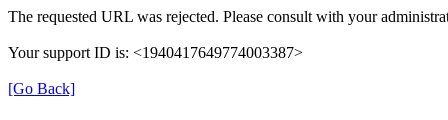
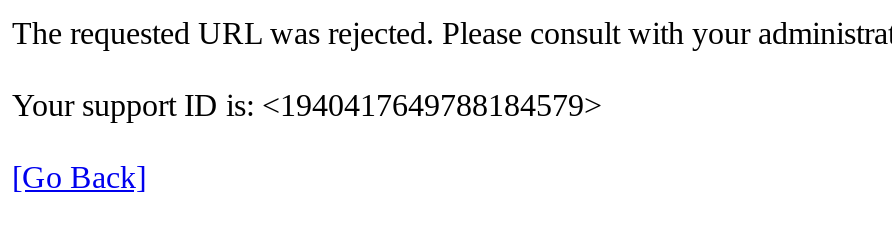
[8,44,303,61] Your support ID is: <1940417649774003387> -> [12,88,602,122] Your support ID is: <1940417649788184579>

